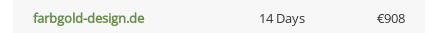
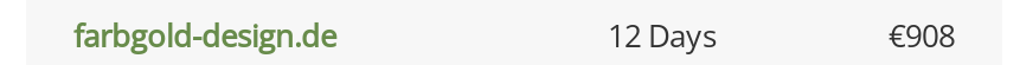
[258,8,304,26] 14 Days -> [608,13,717,56] 12 Days

